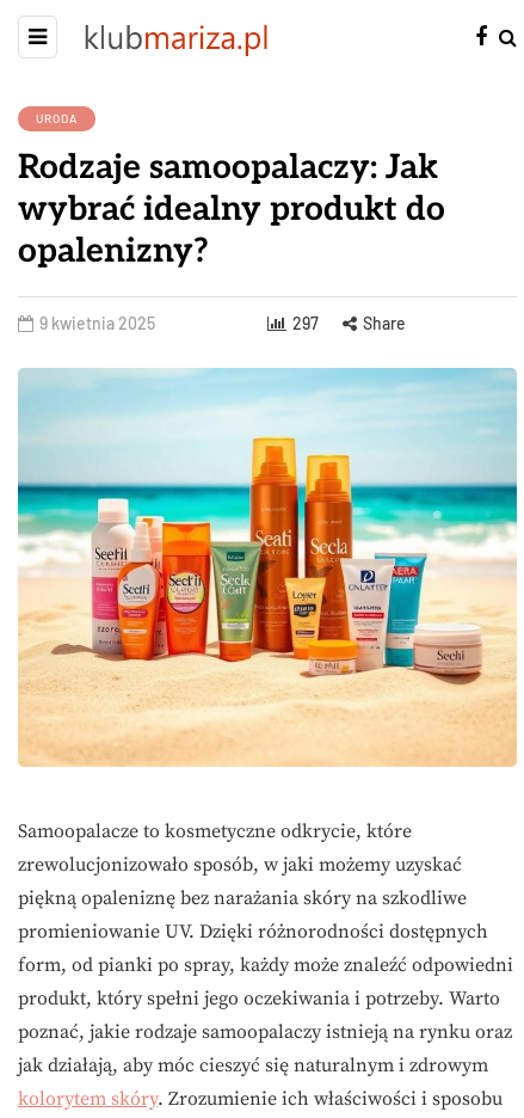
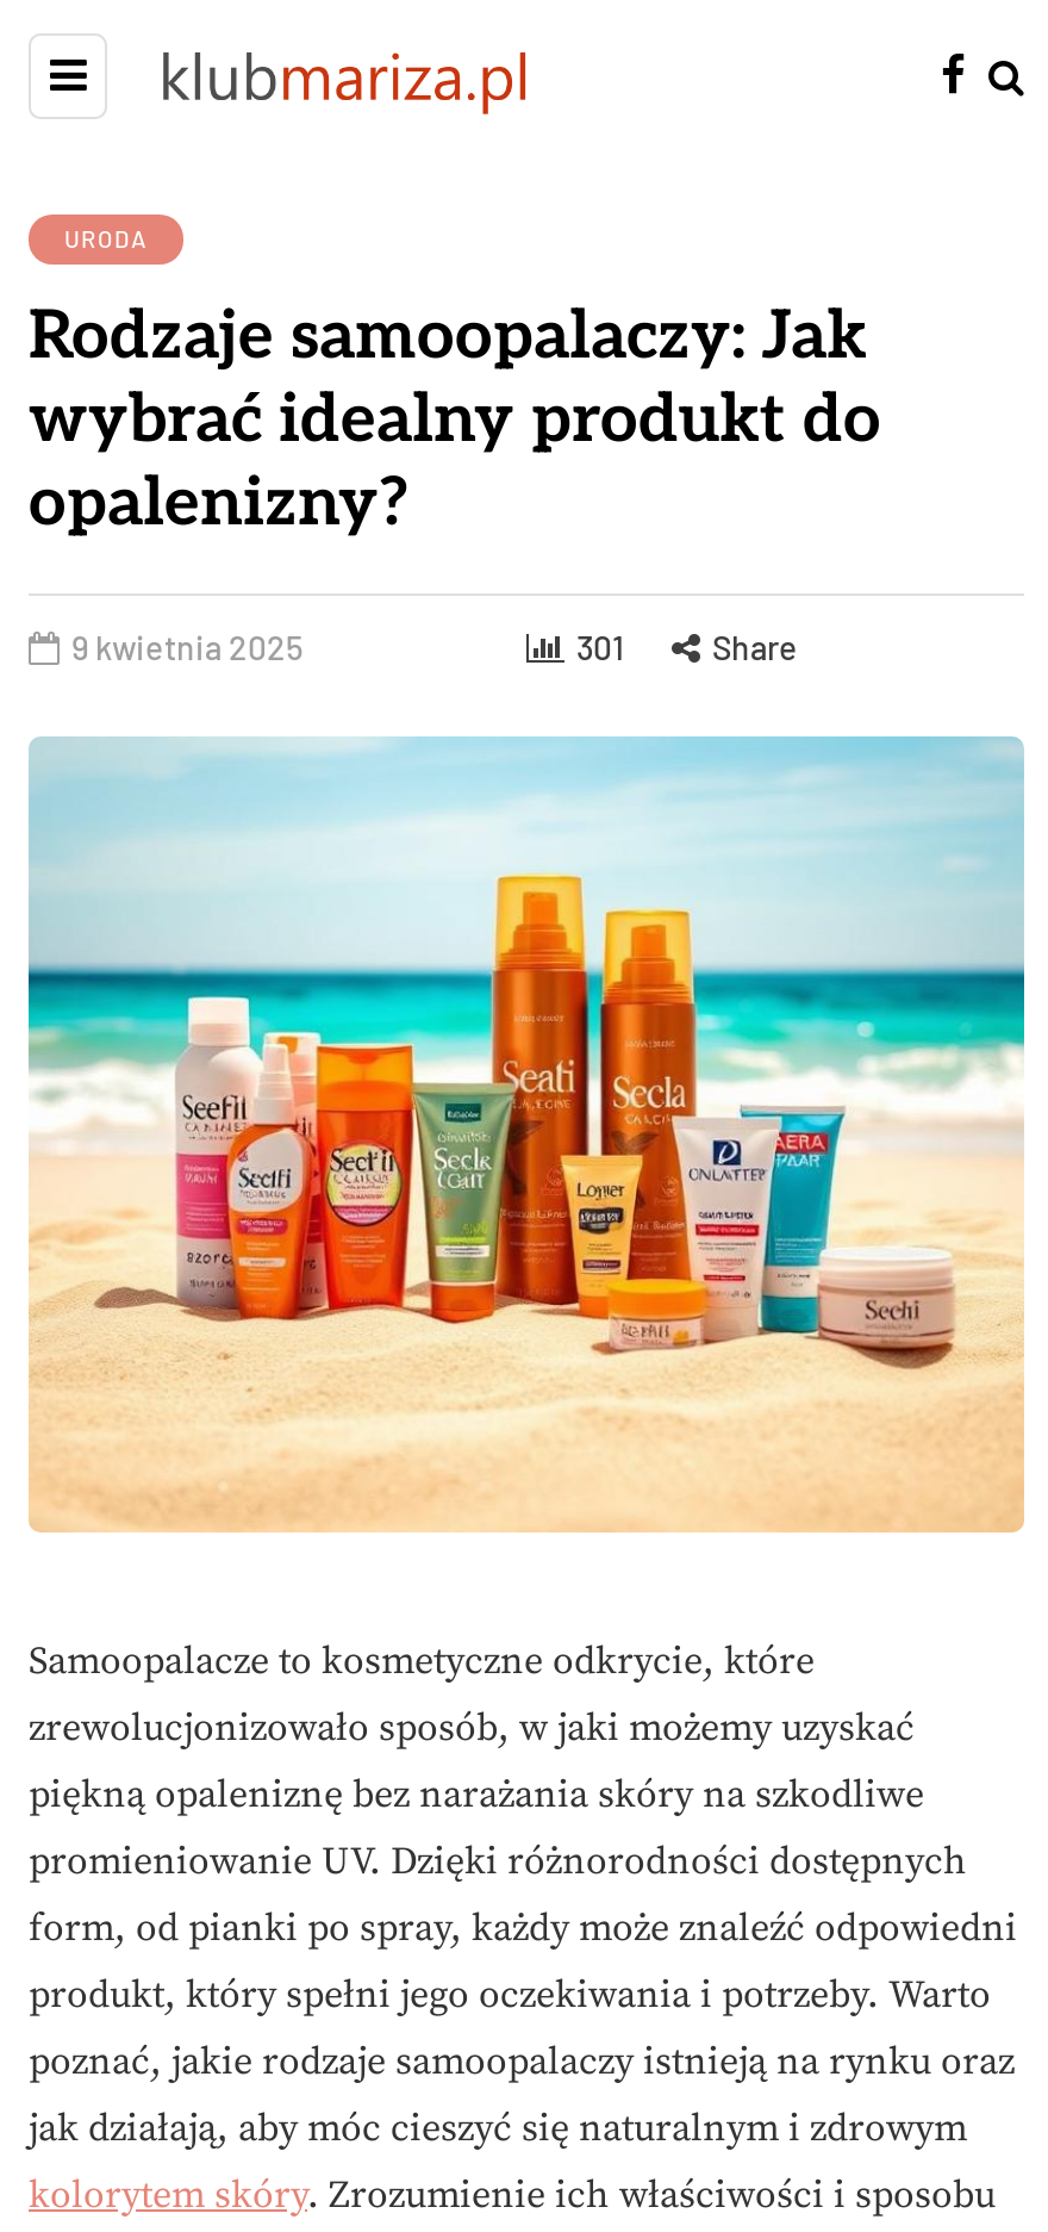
[292,313,319,333] 297 -> [576,627,624,667] 301

